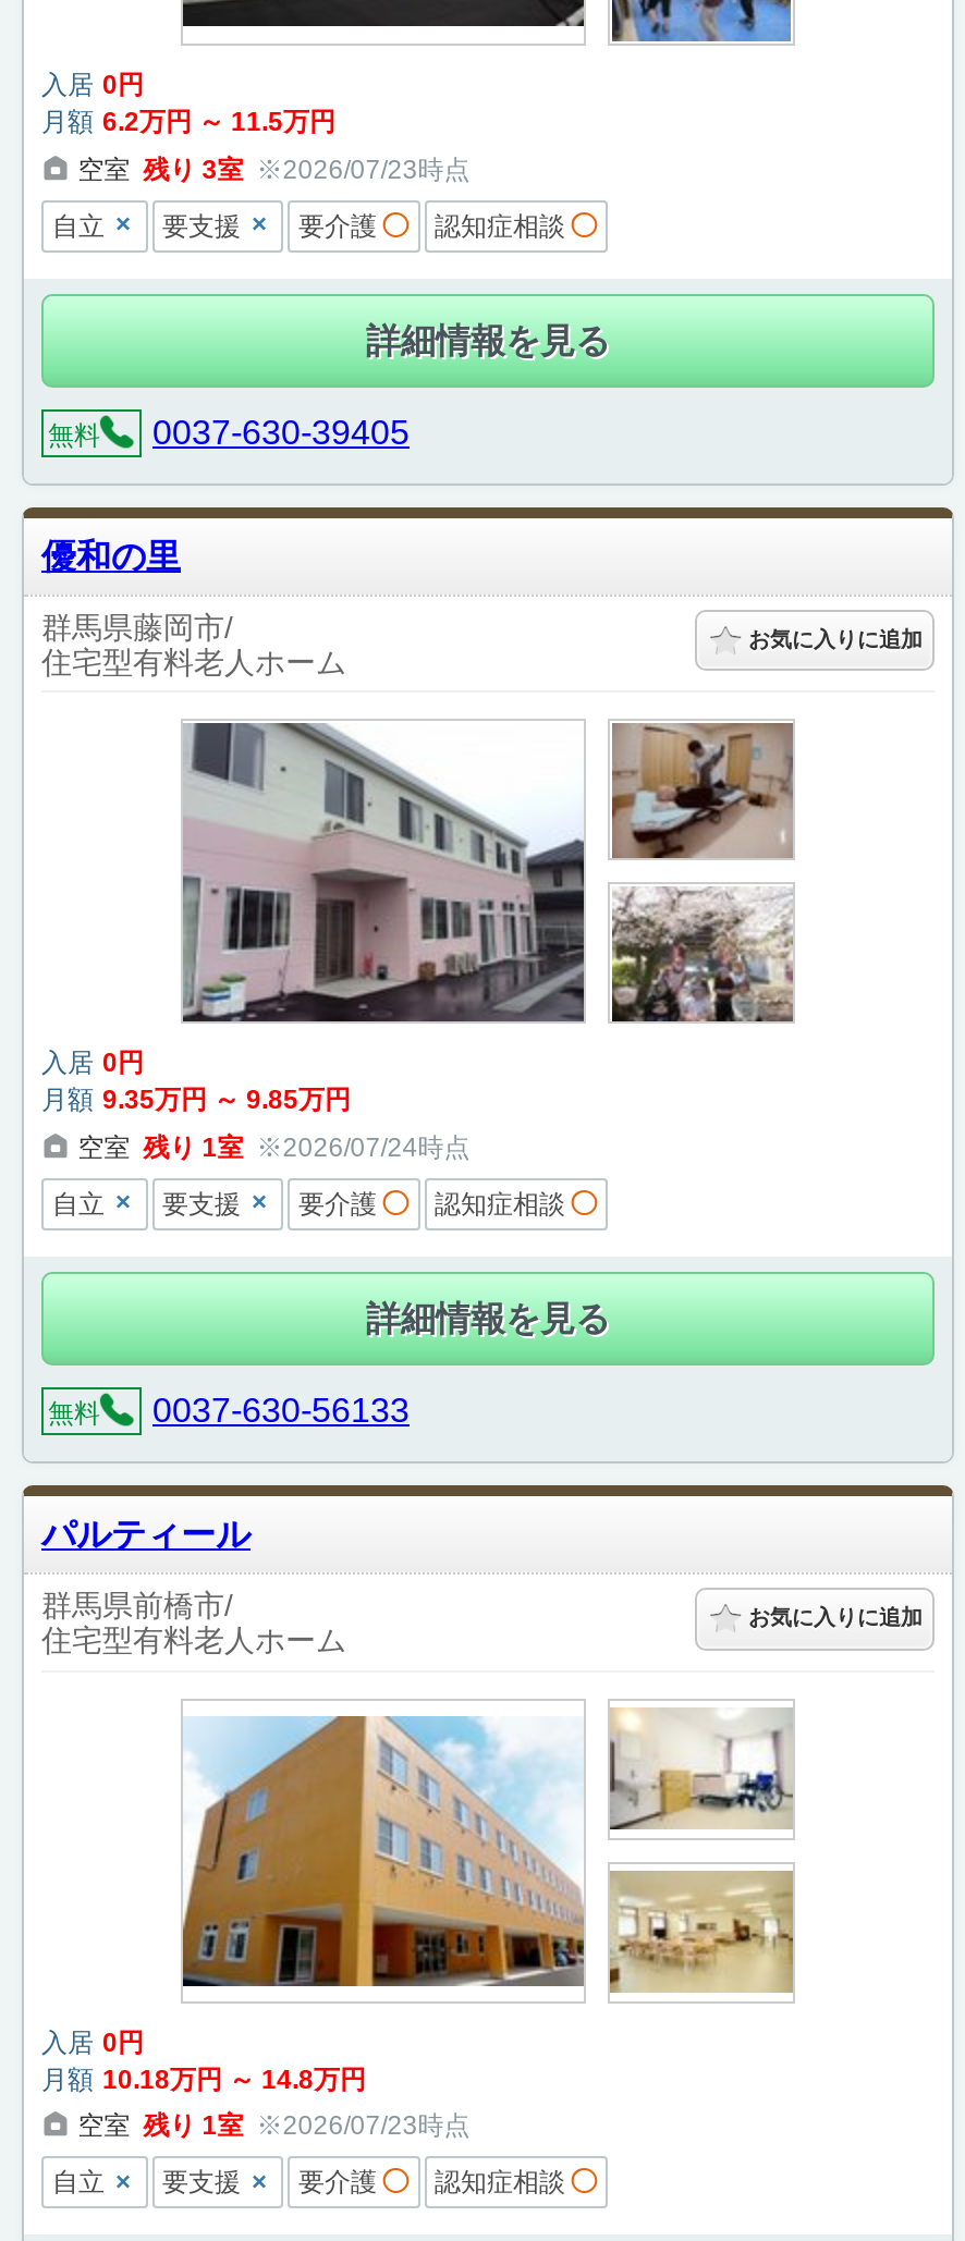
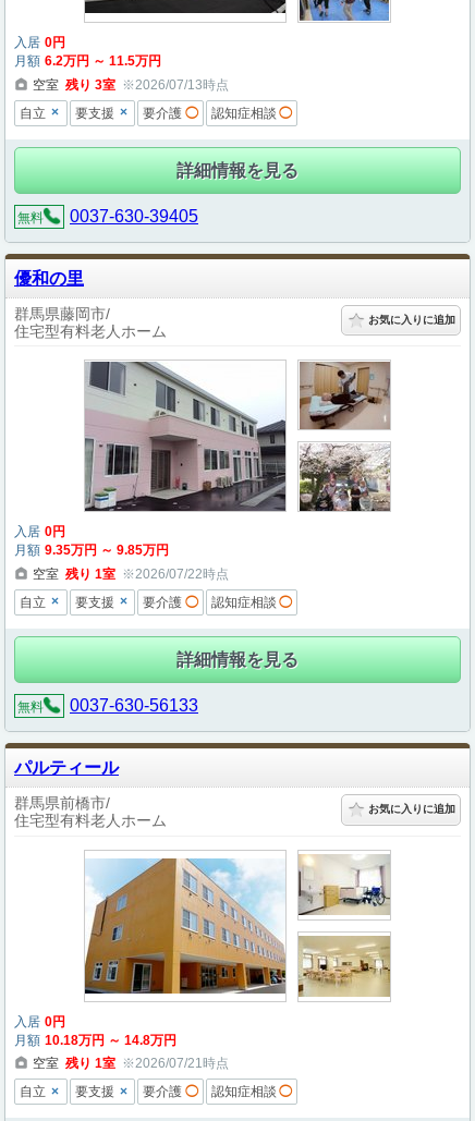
[78,154,470,184] 空室 残り 3室 ※2026/07/23時点 -> [32,77,229,92] 空室 残り 3室 ※2026/07/13時点
[78,1132,470,1163] 空室 残り 1室 ※2026/07/24時点 -> [32,566,229,582] 空室 残り 1室 ※2026/07/22時点
[78,2111,470,2142] 空室 残り 1室 ※2026/07/23時点 -> [32,1056,229,1071] 空室 残り 1室 ※2026/07/21時点

